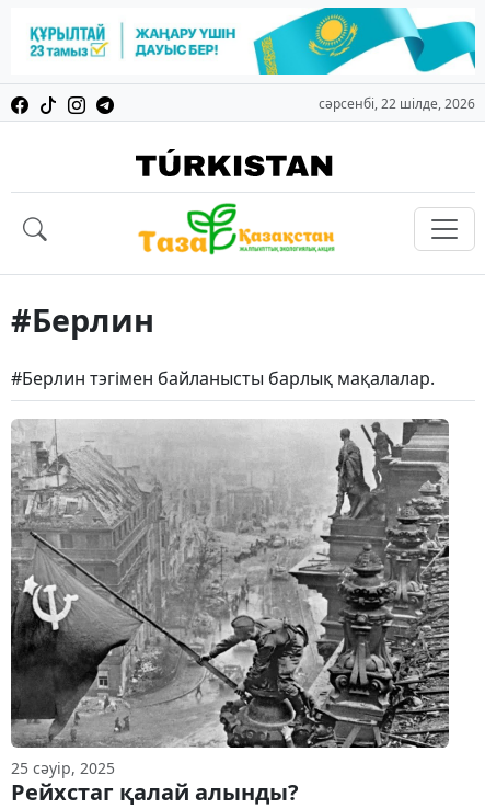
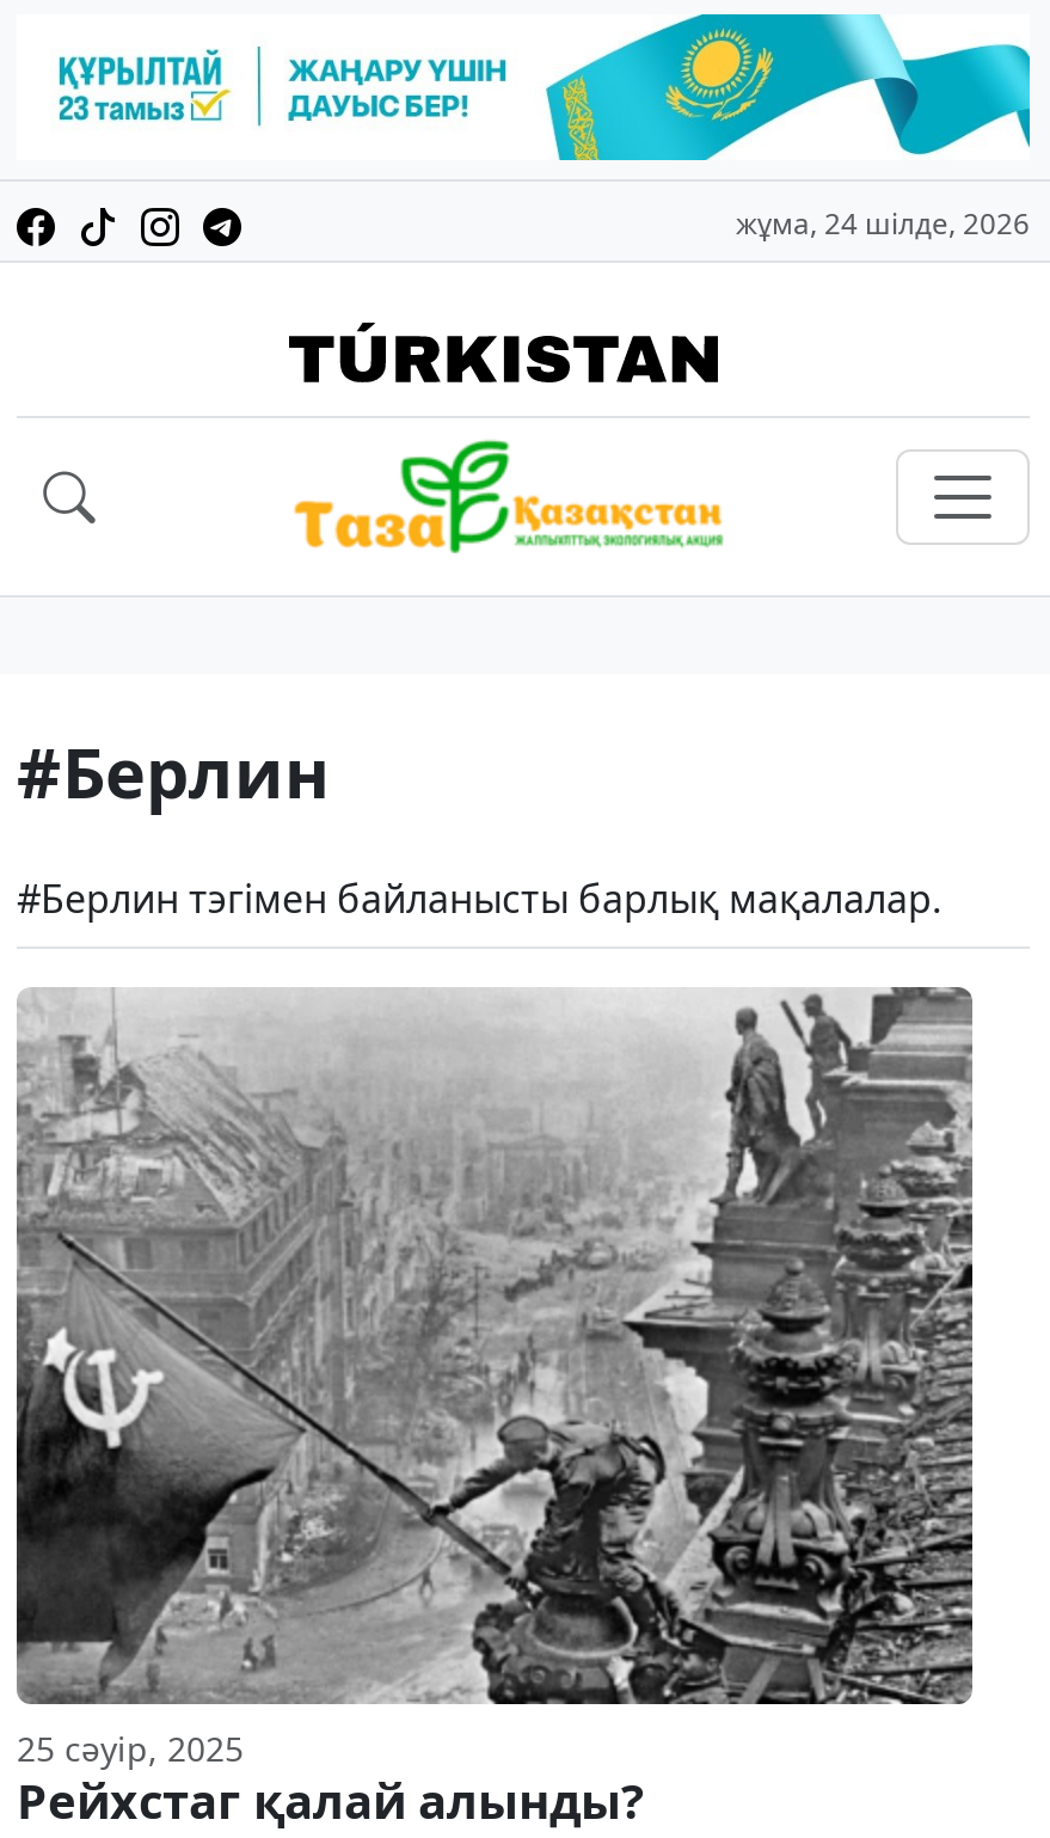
[319,94,475,113] сәрсенбі, 22 шілде, 2026 -> [736,204,1030,244] жұма, 24 шілде, 2026

